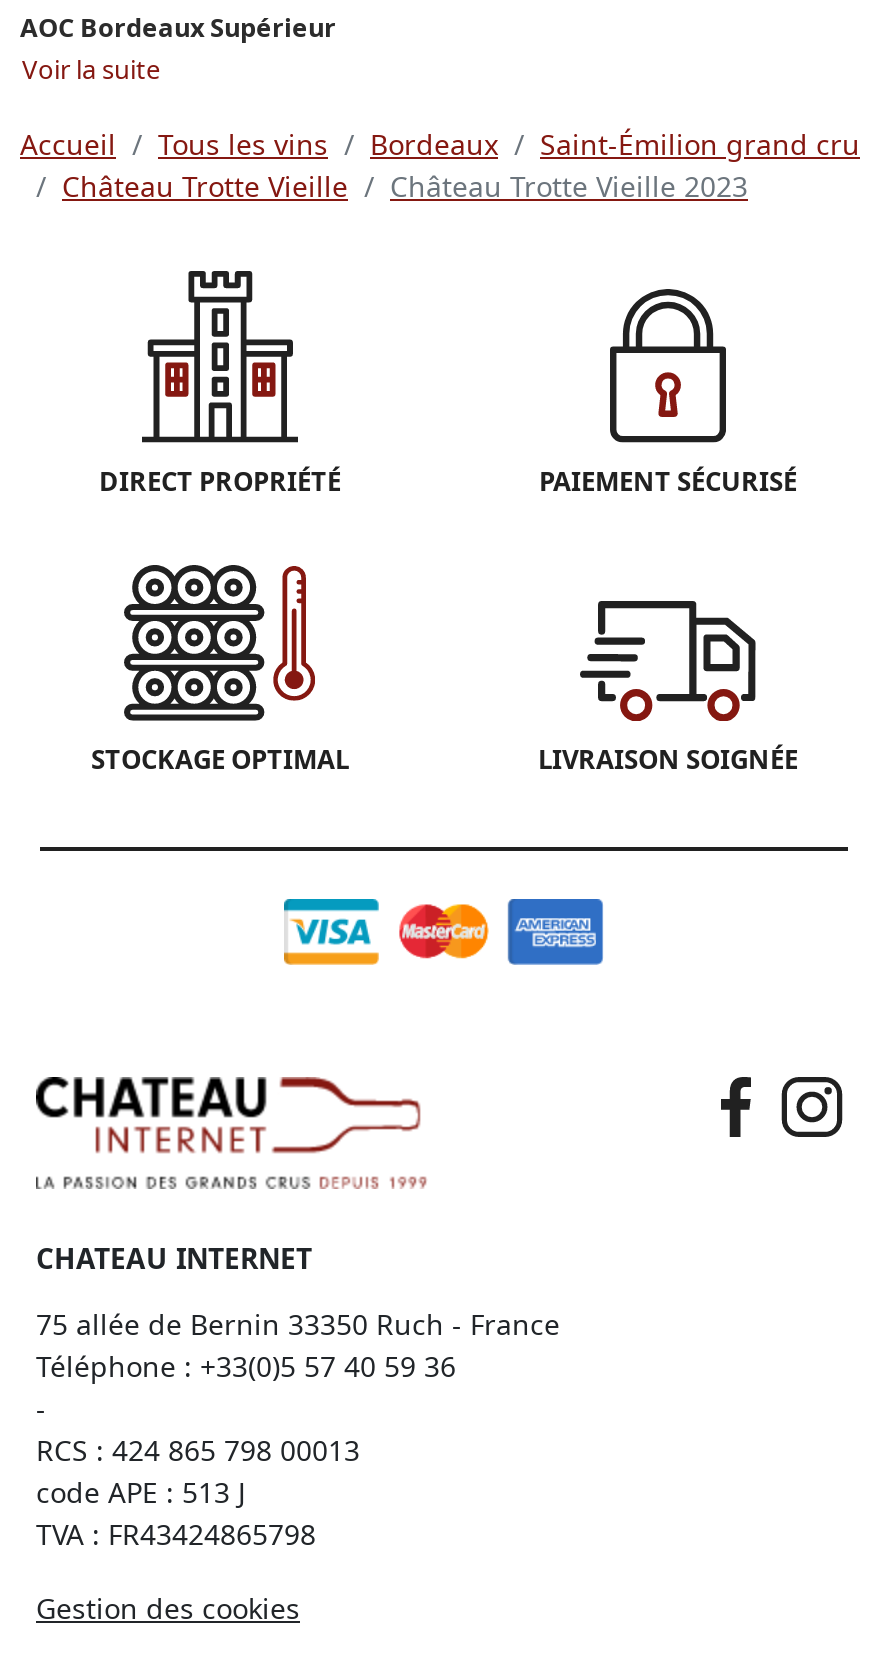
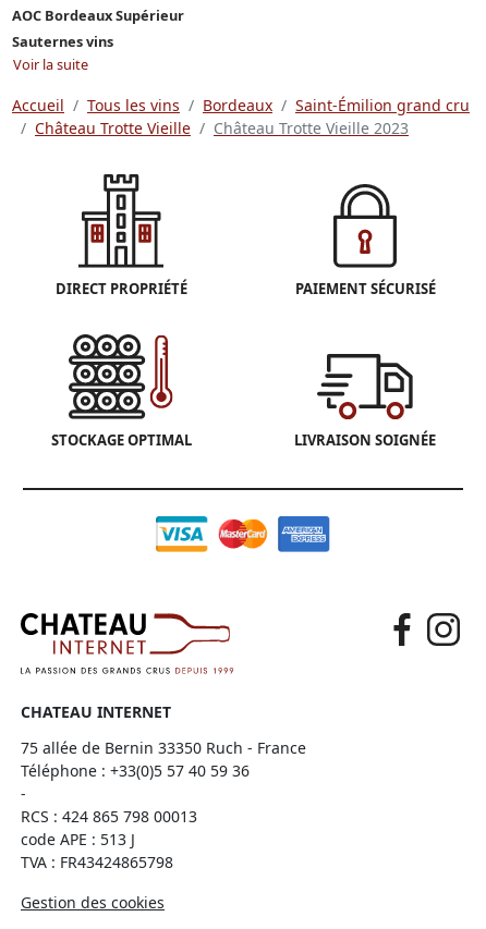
none -> [12,31,113,51] Sauternes vins

